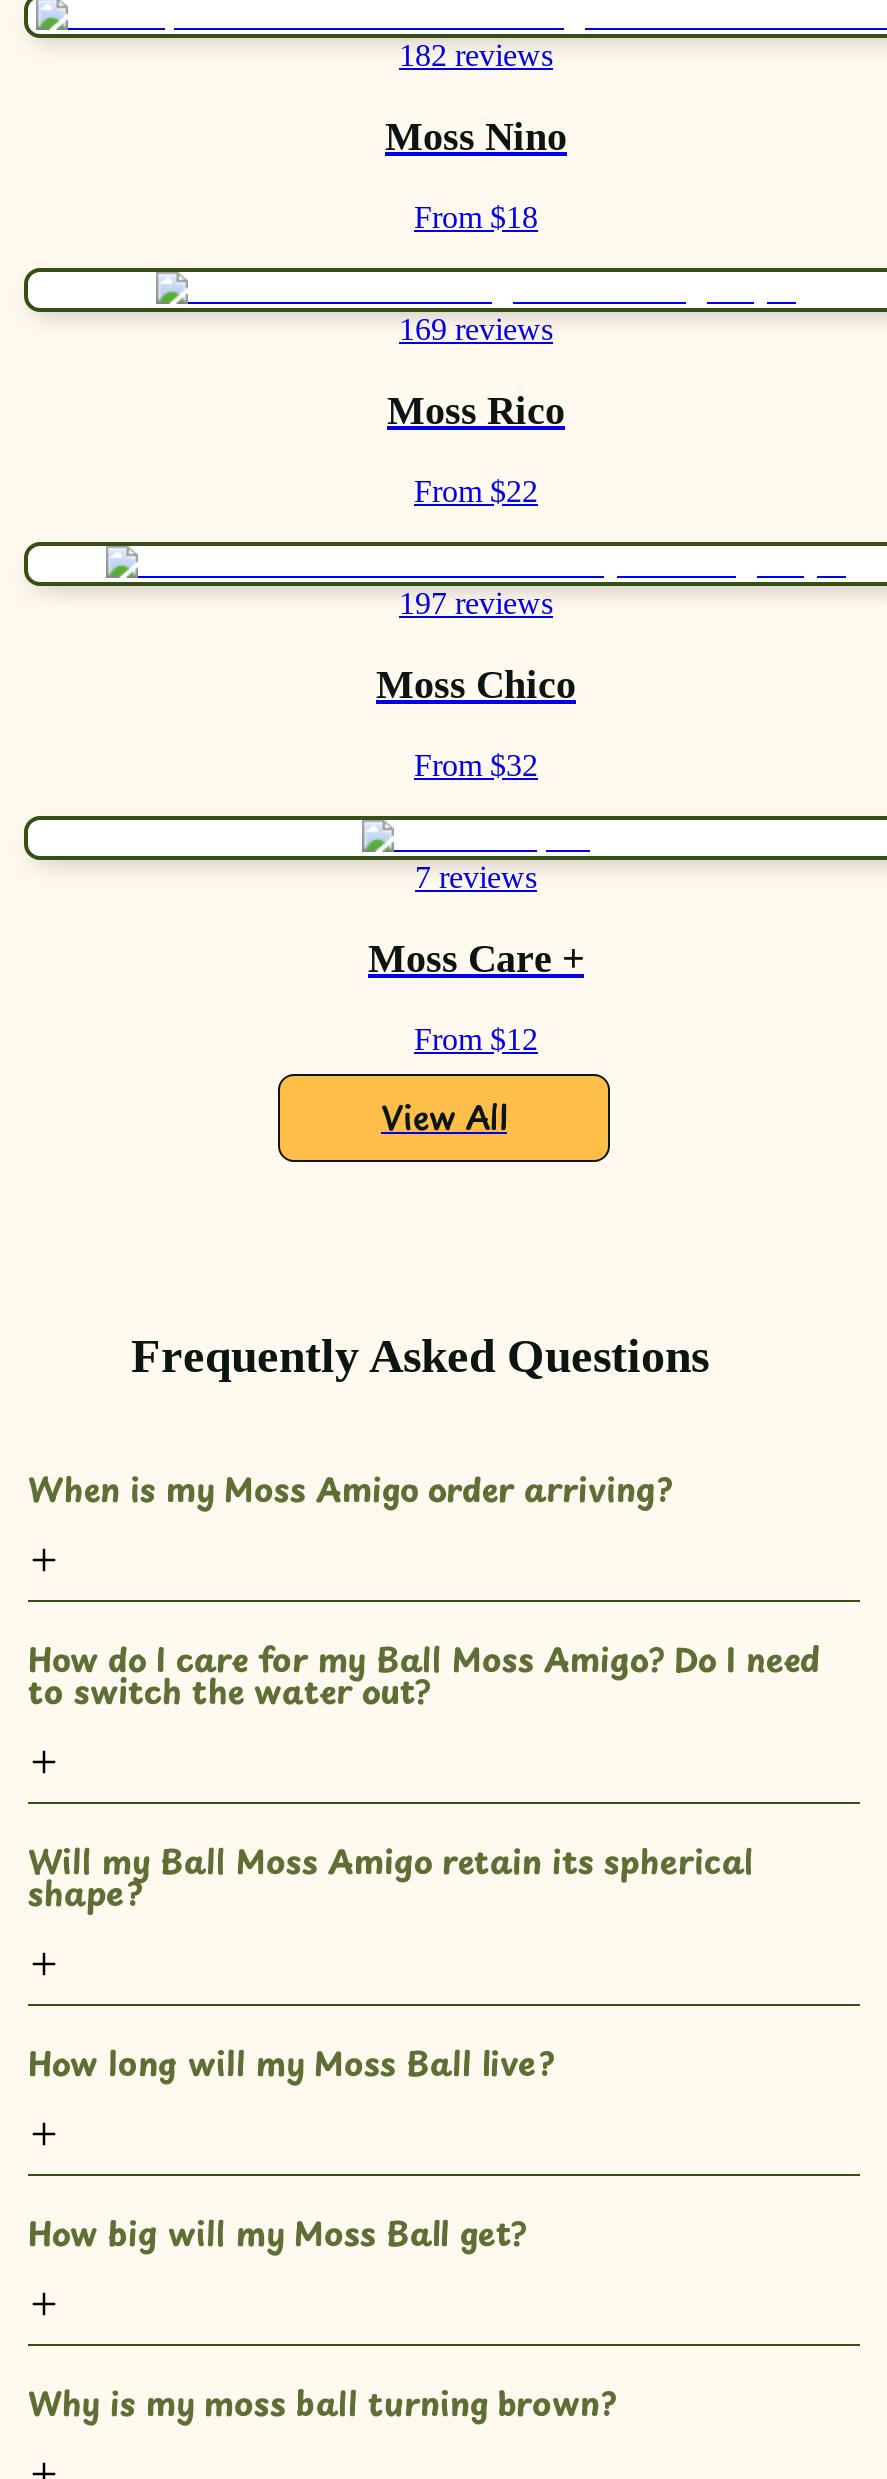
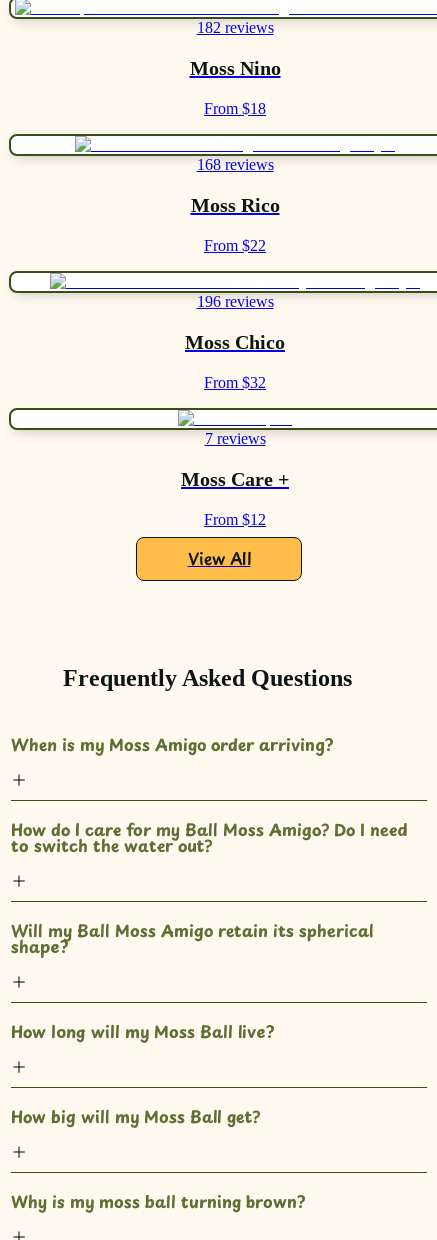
[399,312,553,346] 169 reviews -> [196,156,273,173] 168 reviews
[399,586,553,620] 197 reviews -> [196,293,273,310] 196 reviews

